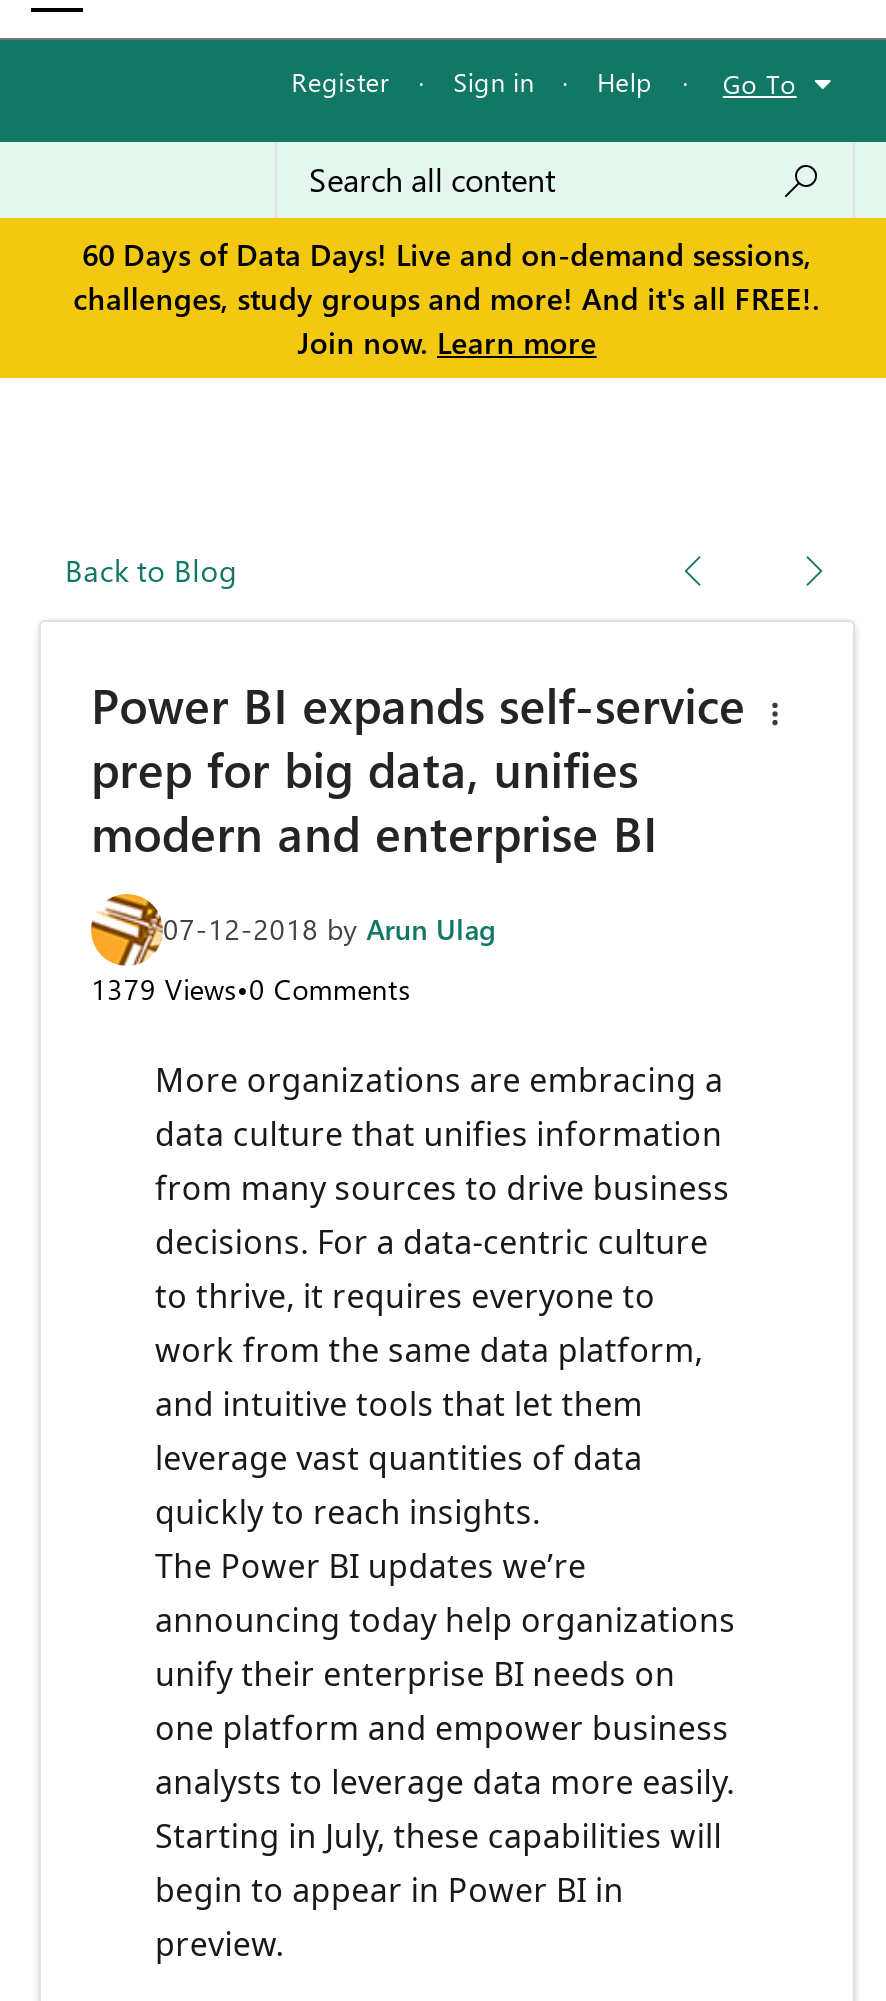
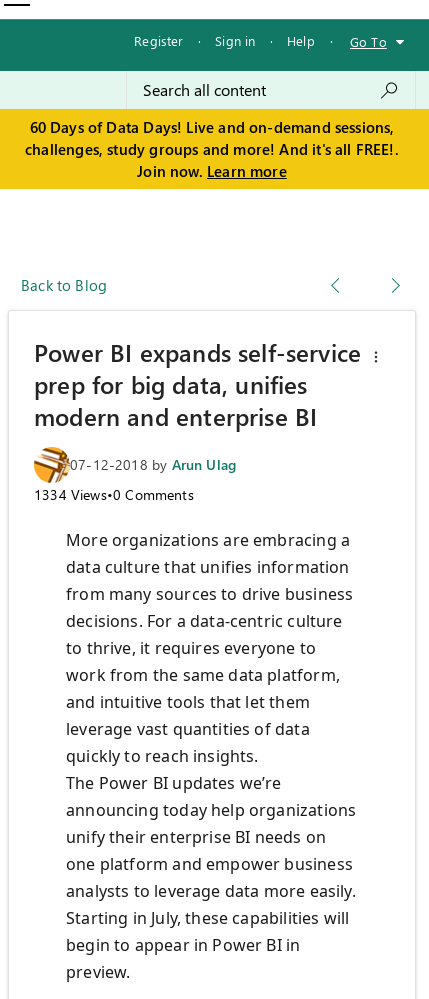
[91,971,411,1009] 1379 Views•0 Comments -> [34,485,194,504] 1334 Views•0 Comments

